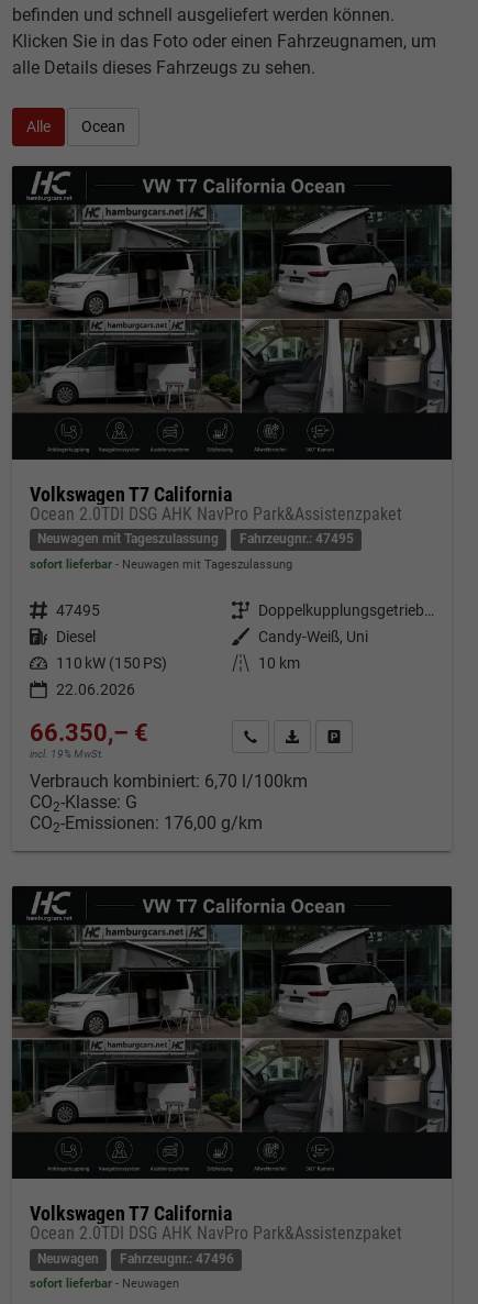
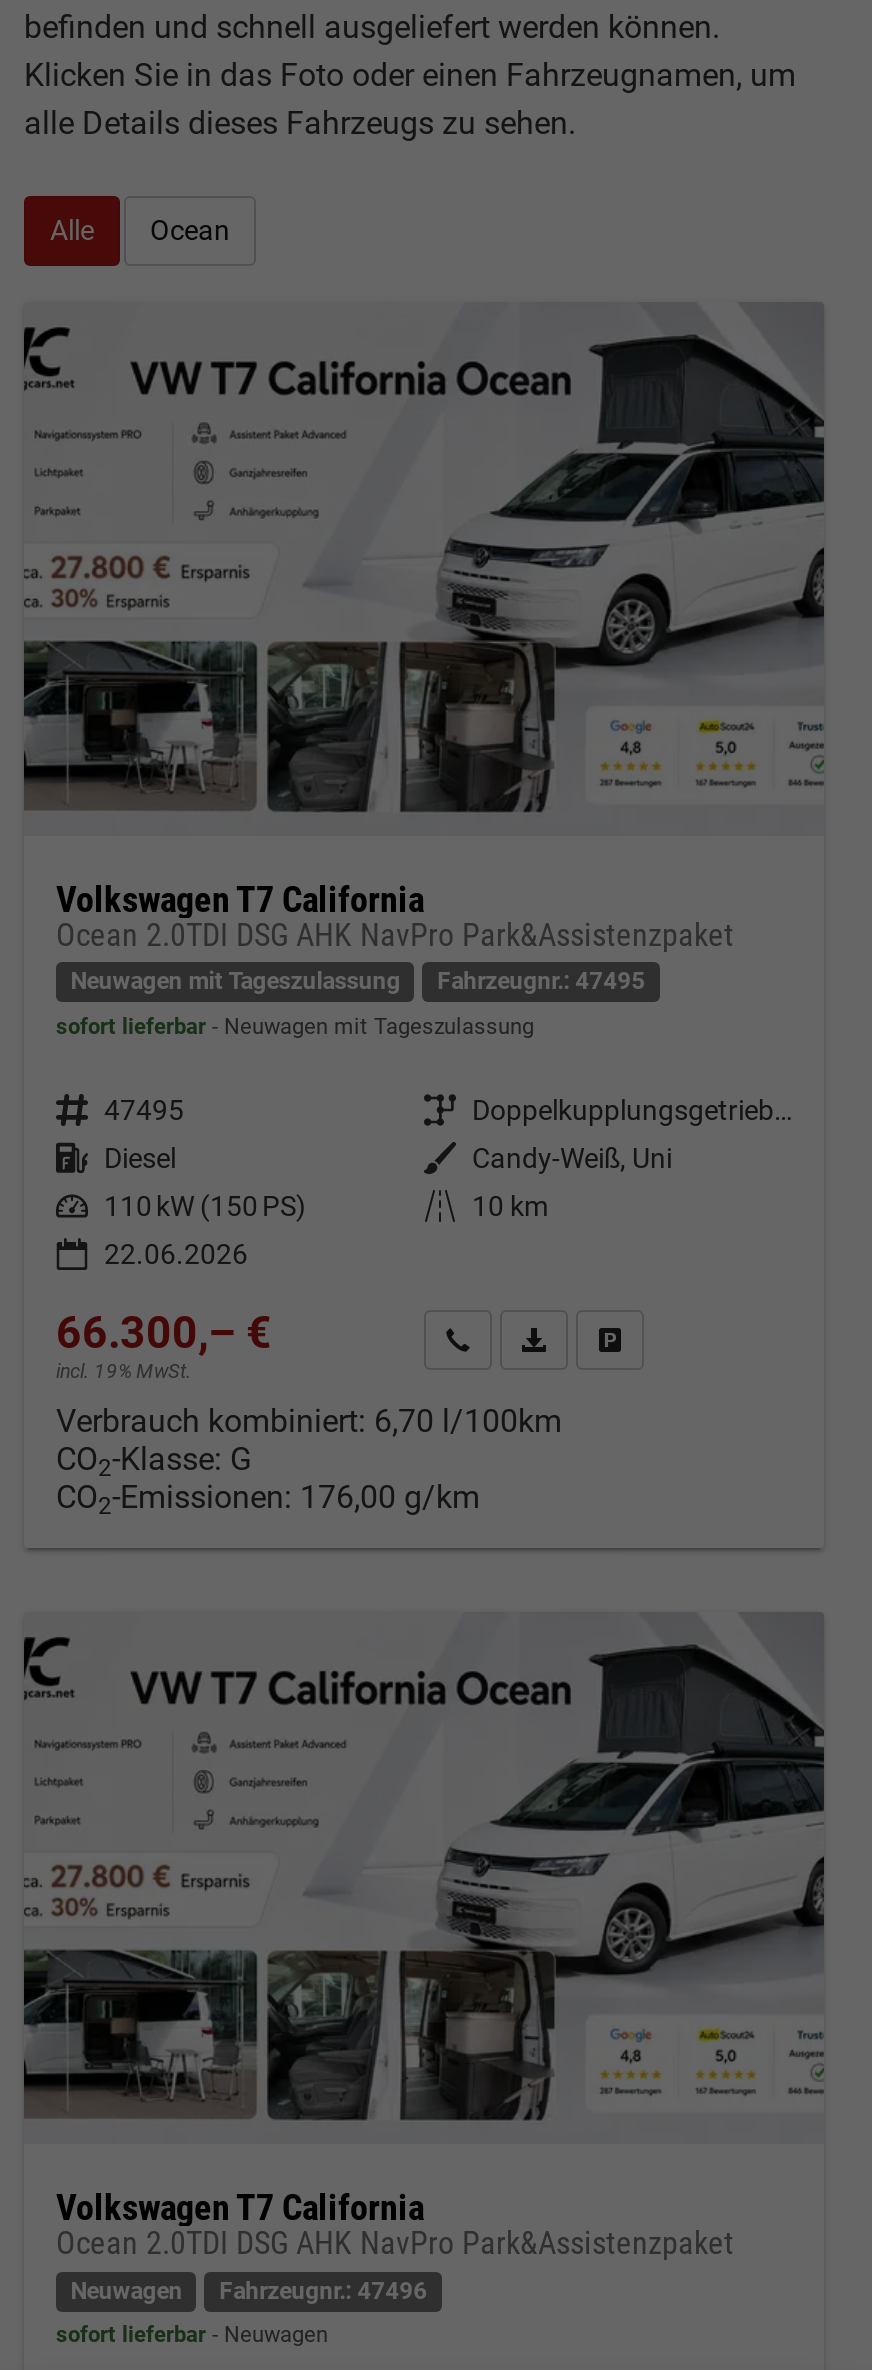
[11,165,453,461] [image] -> [22,302,826,836] [image]
[30,719,148,746] 66.350,– € -> [56,1307,272,1357] 66.300,– €
[11,885,453,1180] [image] -> [22,1612,826,2144] [image]

